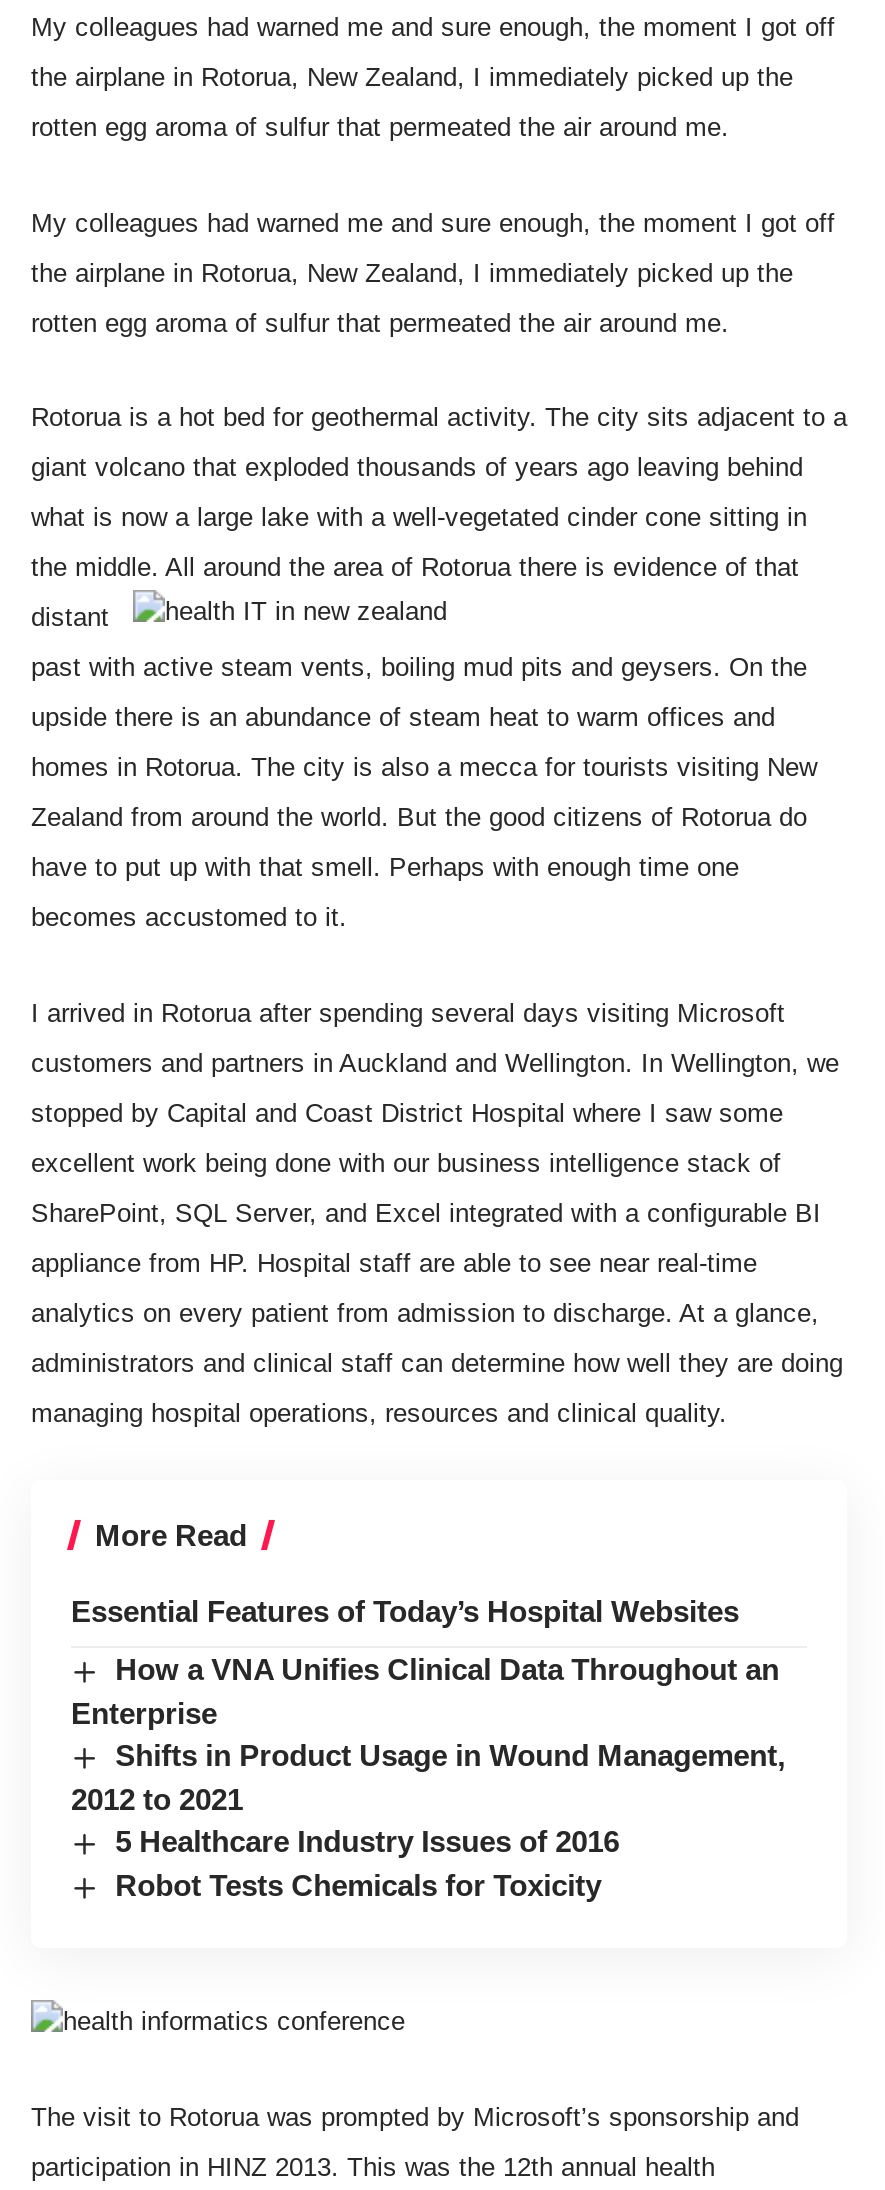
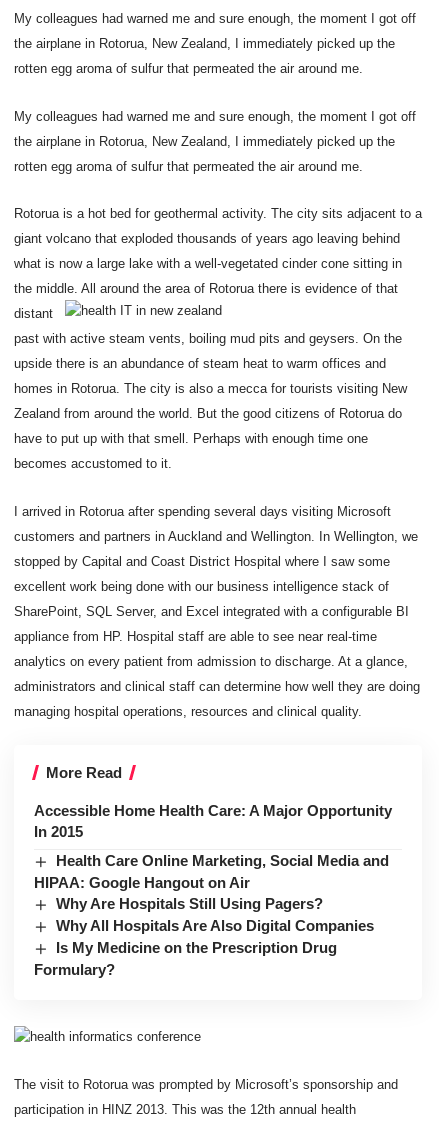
[71,1594,739,1628] Essential Features of Today’s Hospital Websites -> [34,802,392,840] Accessible Home Health Care: A Major Opportunity | In 2015
[71,1652,785,1902] How a VNA Unifies Clinical Data Throughout an | Enterprise | Shifts in Product Usage in Wound Management, | 2012 to 2021 | 5 Healthcare Industry Issues of 2016 | Robot Tests Chemicals for Toxicity -> [34,852,389,978] Health Care Online Marketing, Social Media and | HIPAA: Google Hangout on Air | Why Are Hospitals Still Using Pagers? | Why All Hospitals Are Also Digital Companies | Is My Medicine on the Prescription Drug | Formulary?

